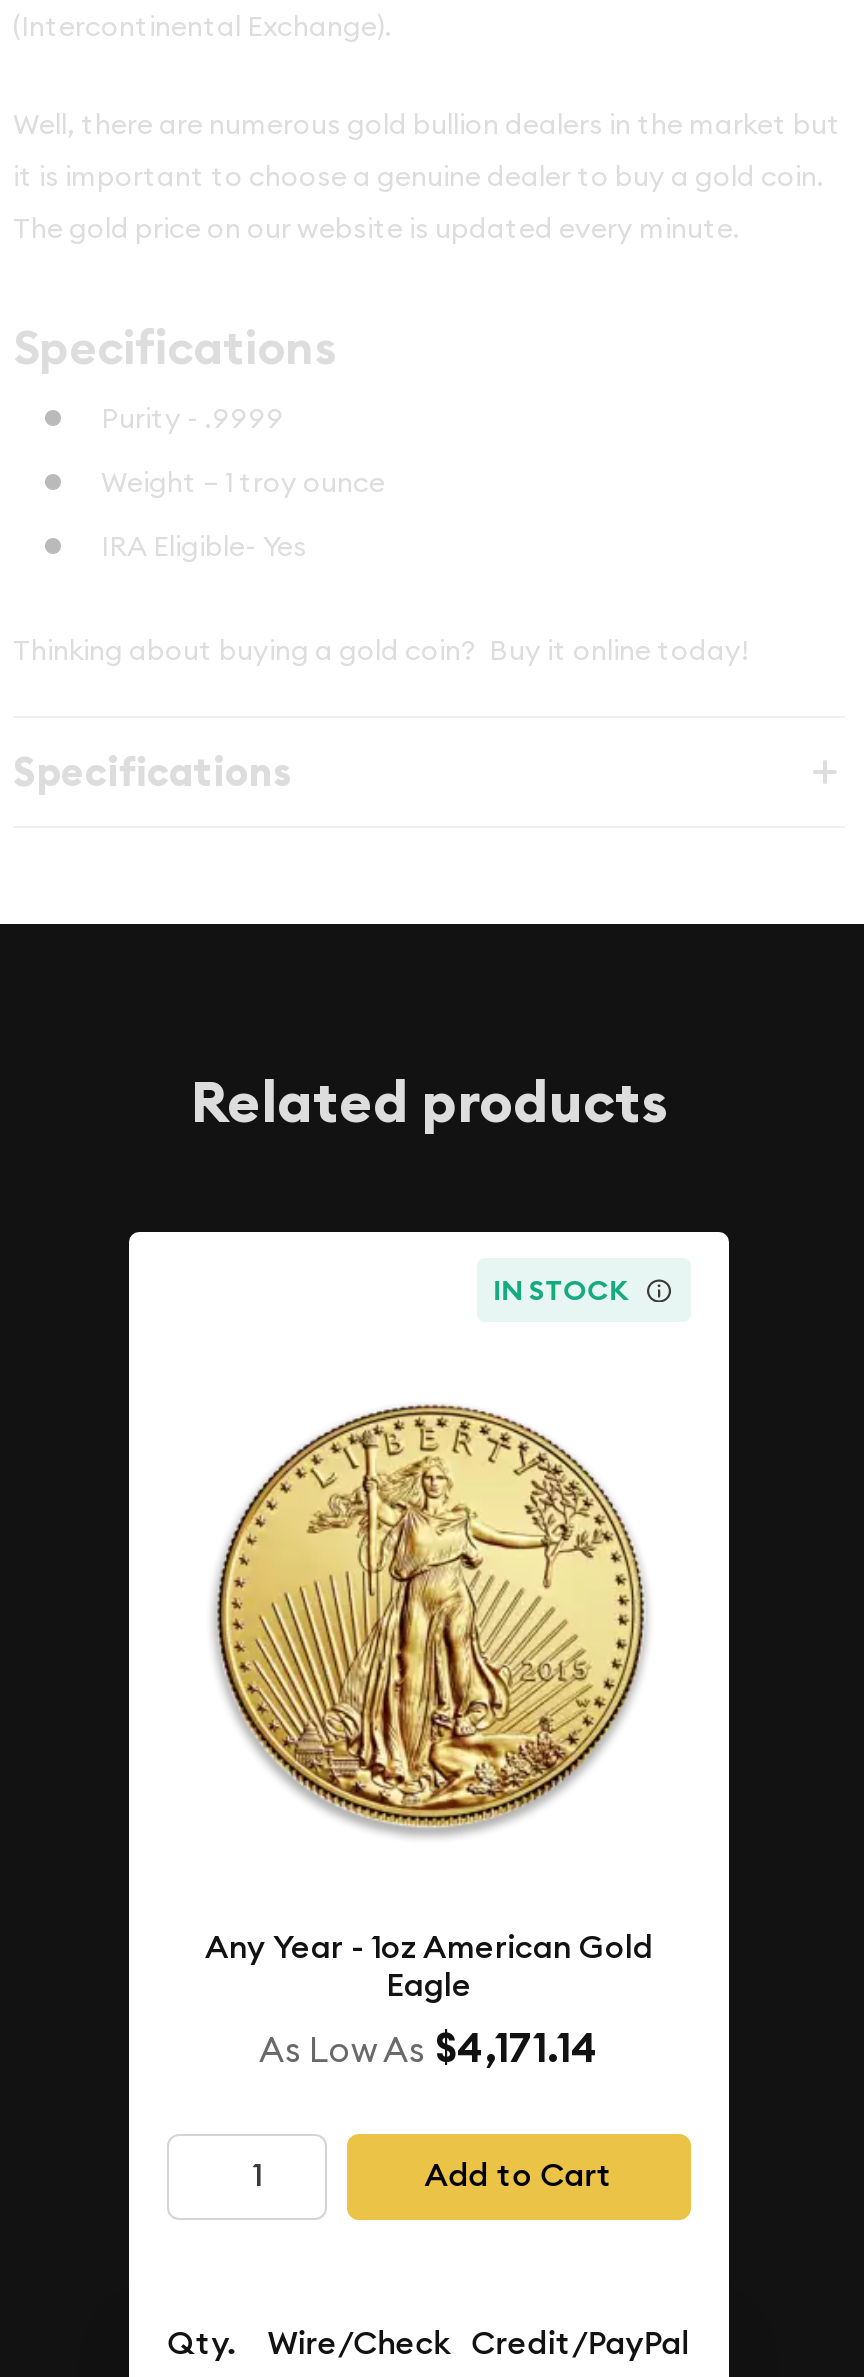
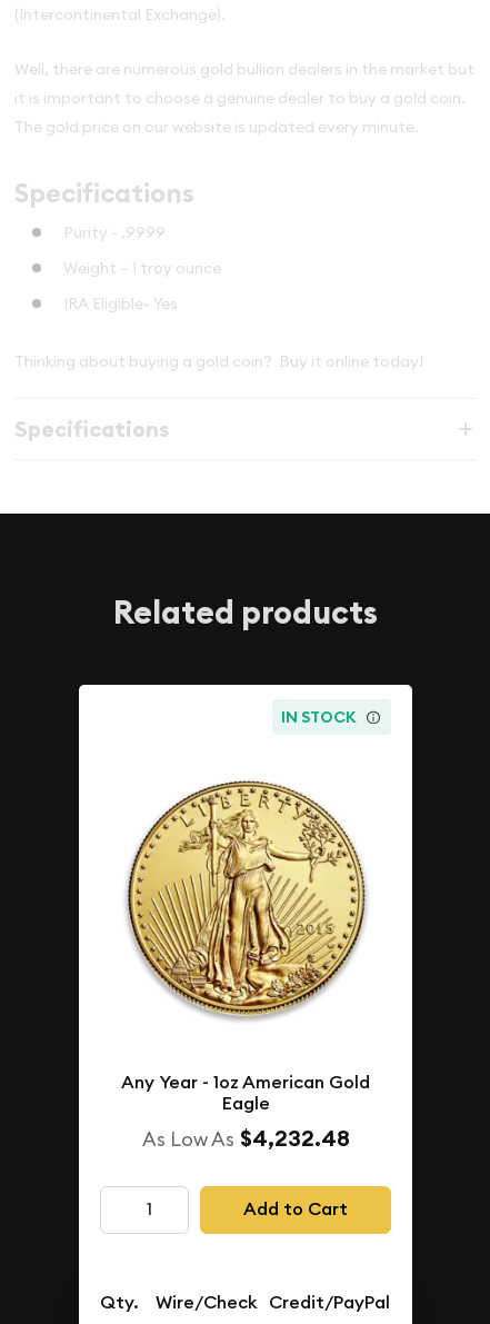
[259,2022,599,2074] As Low As $4,171.14 -> [142,1124,349,1153] As Low As $4,232.48

